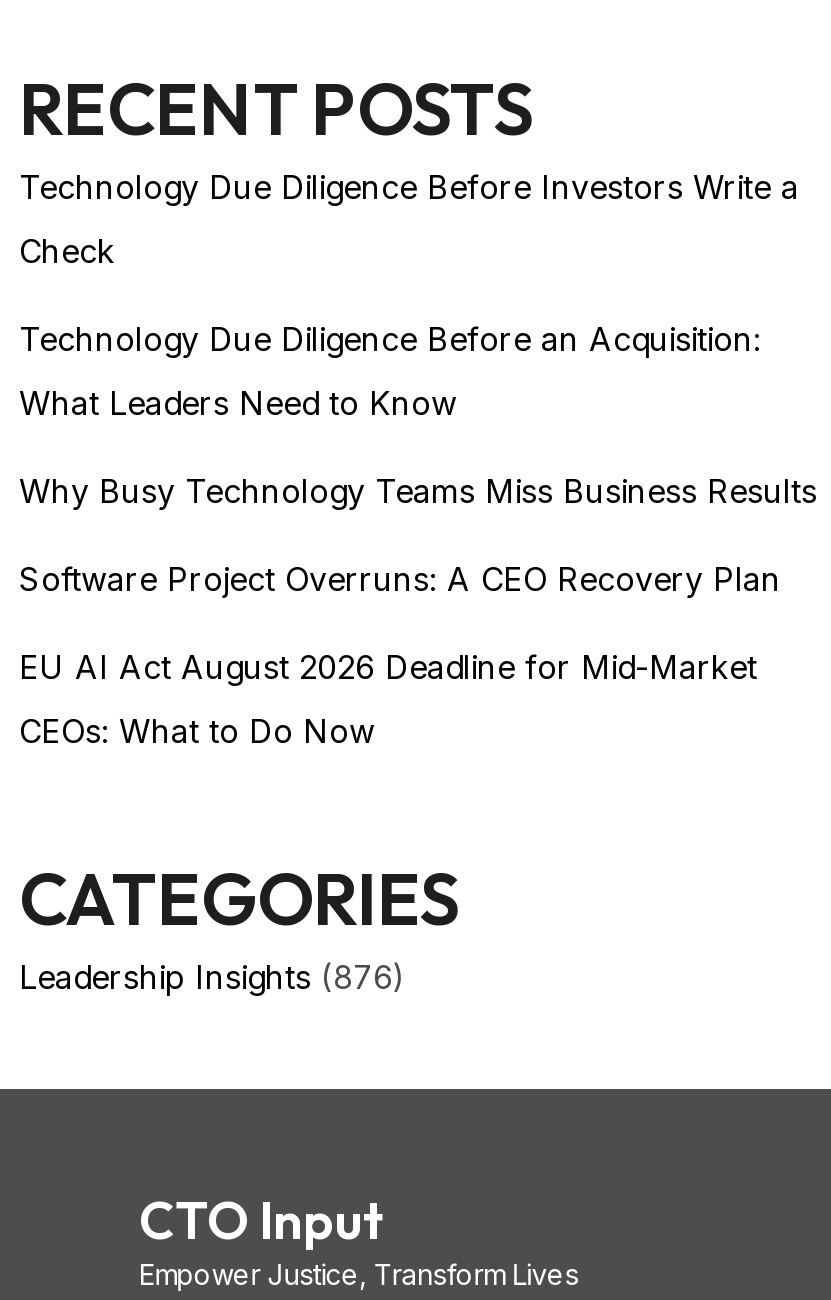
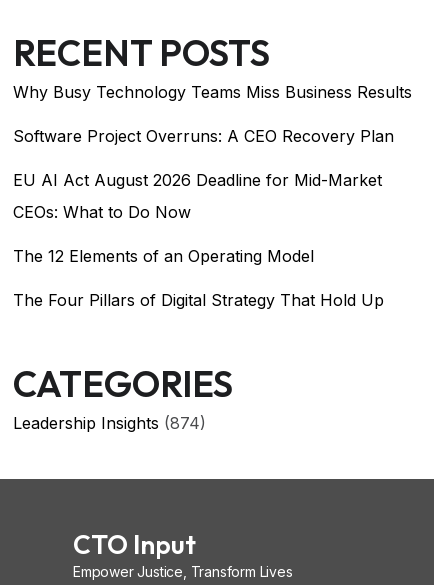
[19,168,799,424] Technology Due Diligence Before Investors Write a | Check | Technology Due Diligence Before an Acquisition: | What Leaders Need to Know -> none
moved [19,472,817,752] -> [13,82,412,222]: Why Busy Technology Teams Miss Business Results | Software Project Overruns: A CEO Recovery Plan | EU AI Act August 2026 Deadline for Mid-Market | CEOs: What to Do Now
none -> [13,246,384,310] The 12 Elements of an Operating Model | The Four Pillars of Digital Strategy That Hold Up
[19,957,405,997] Leadership Insights (876) -> [13,412,206,432] Leadership Insights (874)

